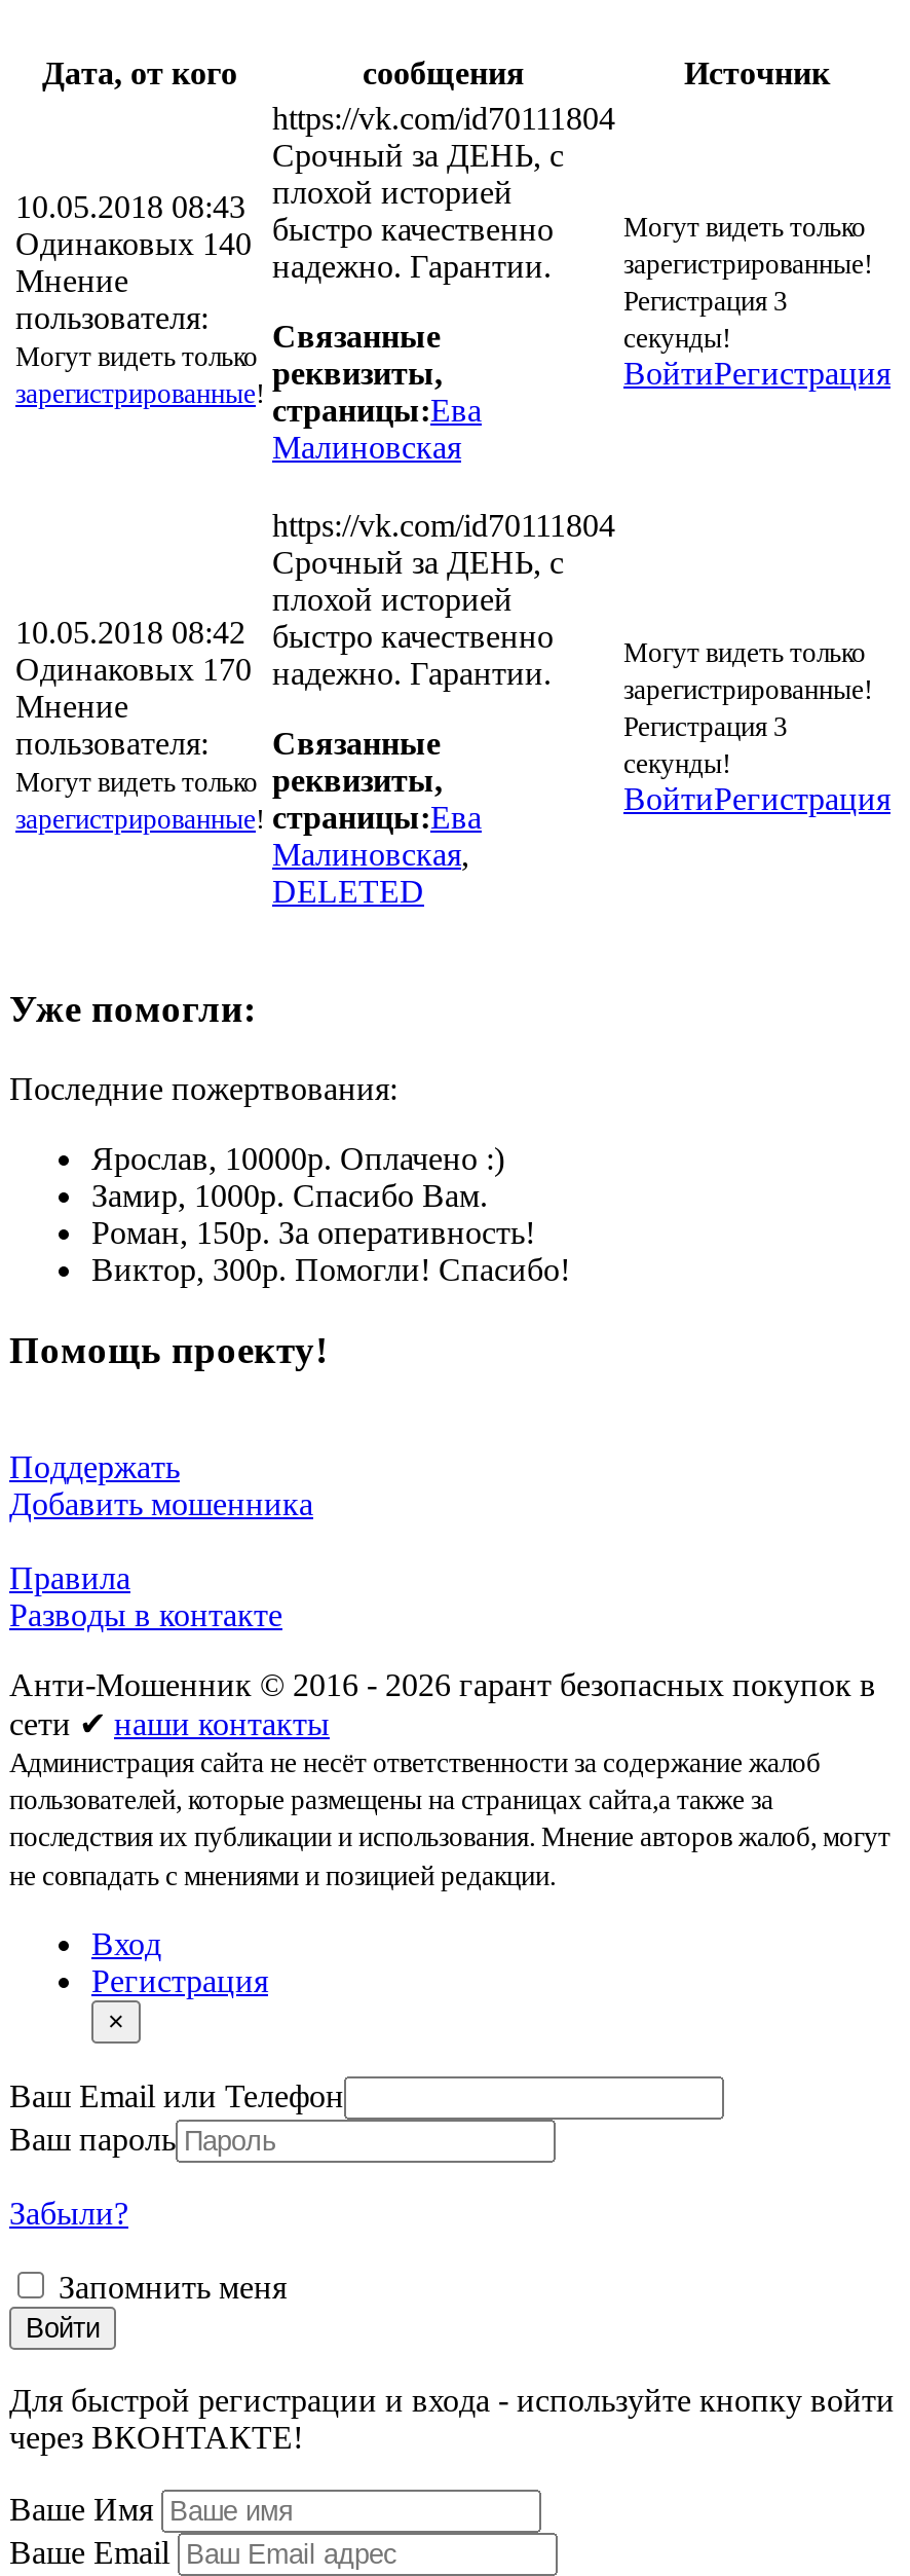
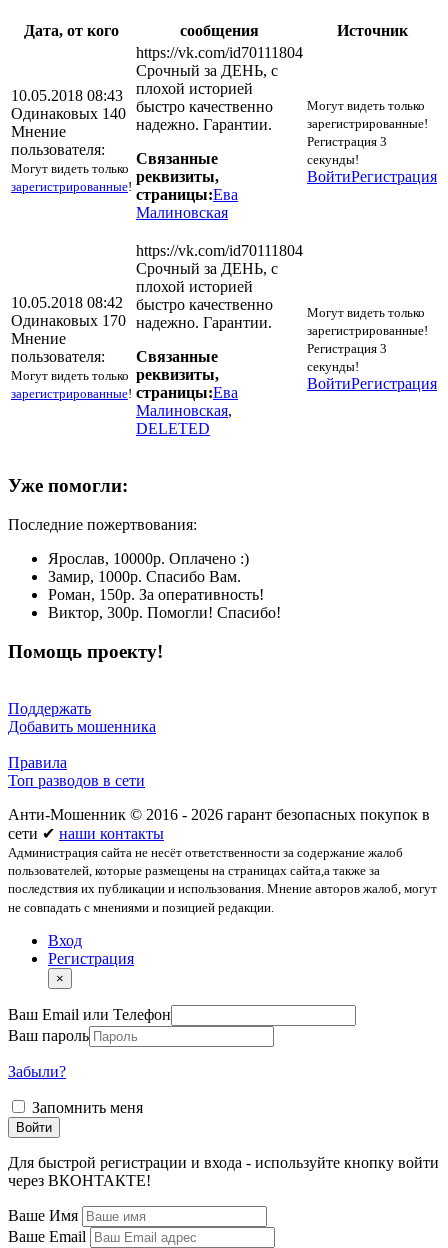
[9,1597,282,1632] Разводы в контакте -> [8,772,145,789] Топ разводов в сети

